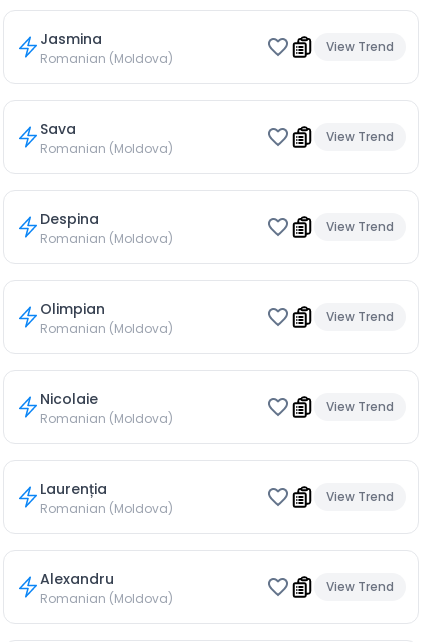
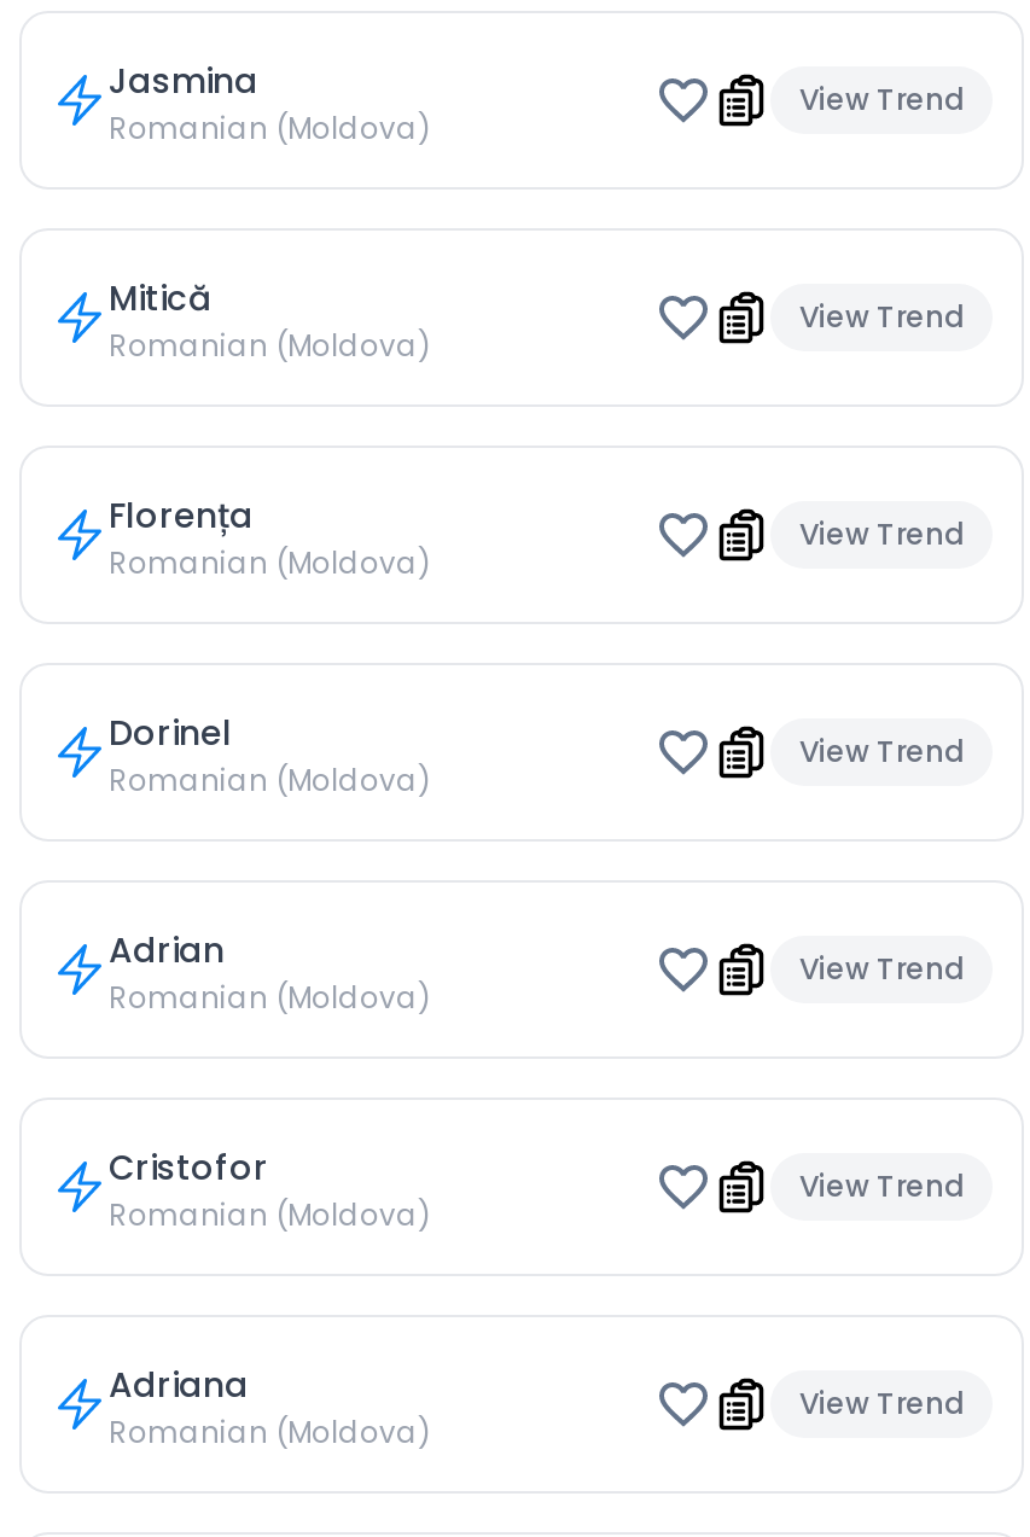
[40,119,76,139] Sava -> [109,274,210,322] Mitică
[40,209,99,229] Despina -> [109,491,254,540] Florența
[40,299,105,319] Olimpian -> [109,709,232,757] Dorinel
[40,389,98,409] Nicolaie -> [109,926,225,974] Adrian
[40,479,107,499] Laurenția -> [109,1143,268,1192] Cristofor
[40,569,114,589] Alexandru -> [109,1361,249,1409] Adriana

